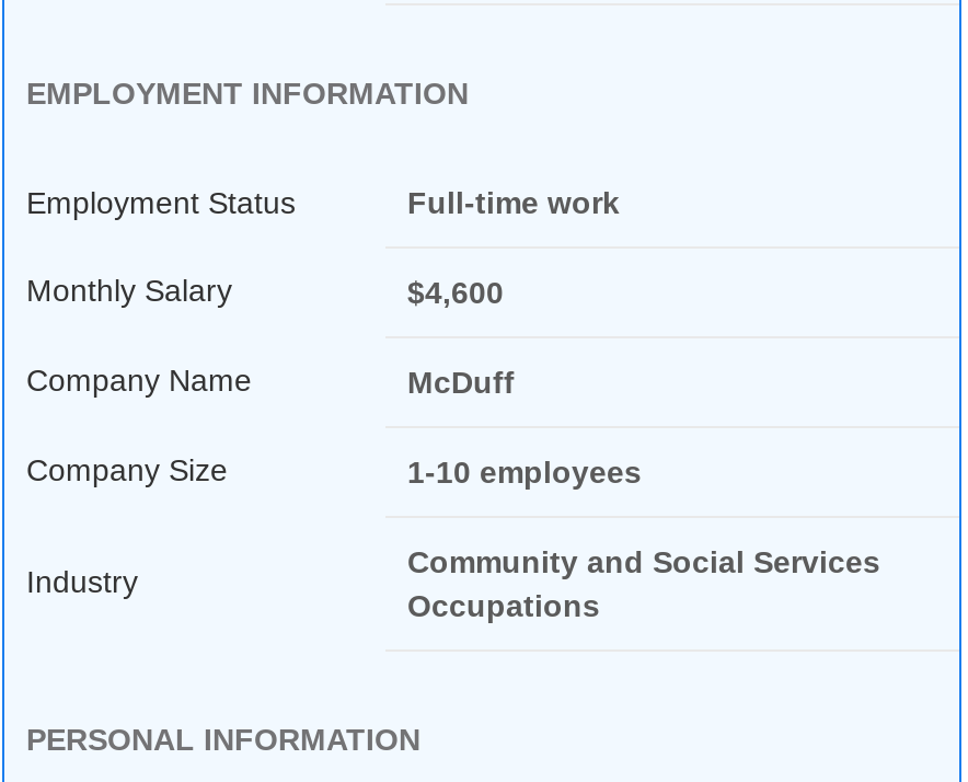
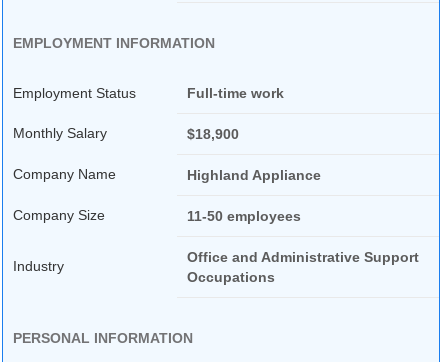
[407,276,504,311] $4,600 -> [187,126,239,142] $18,900
[407,365,515,400] McDuff -> [187,167,321,183] Highland Appliance
[407,455,642,490] 1-10 employees -> [187,208,301,224] 11-50 employees
[407,545,880,580] Community and Social Services -> [187,249,419,265] Office and Administrative Support

